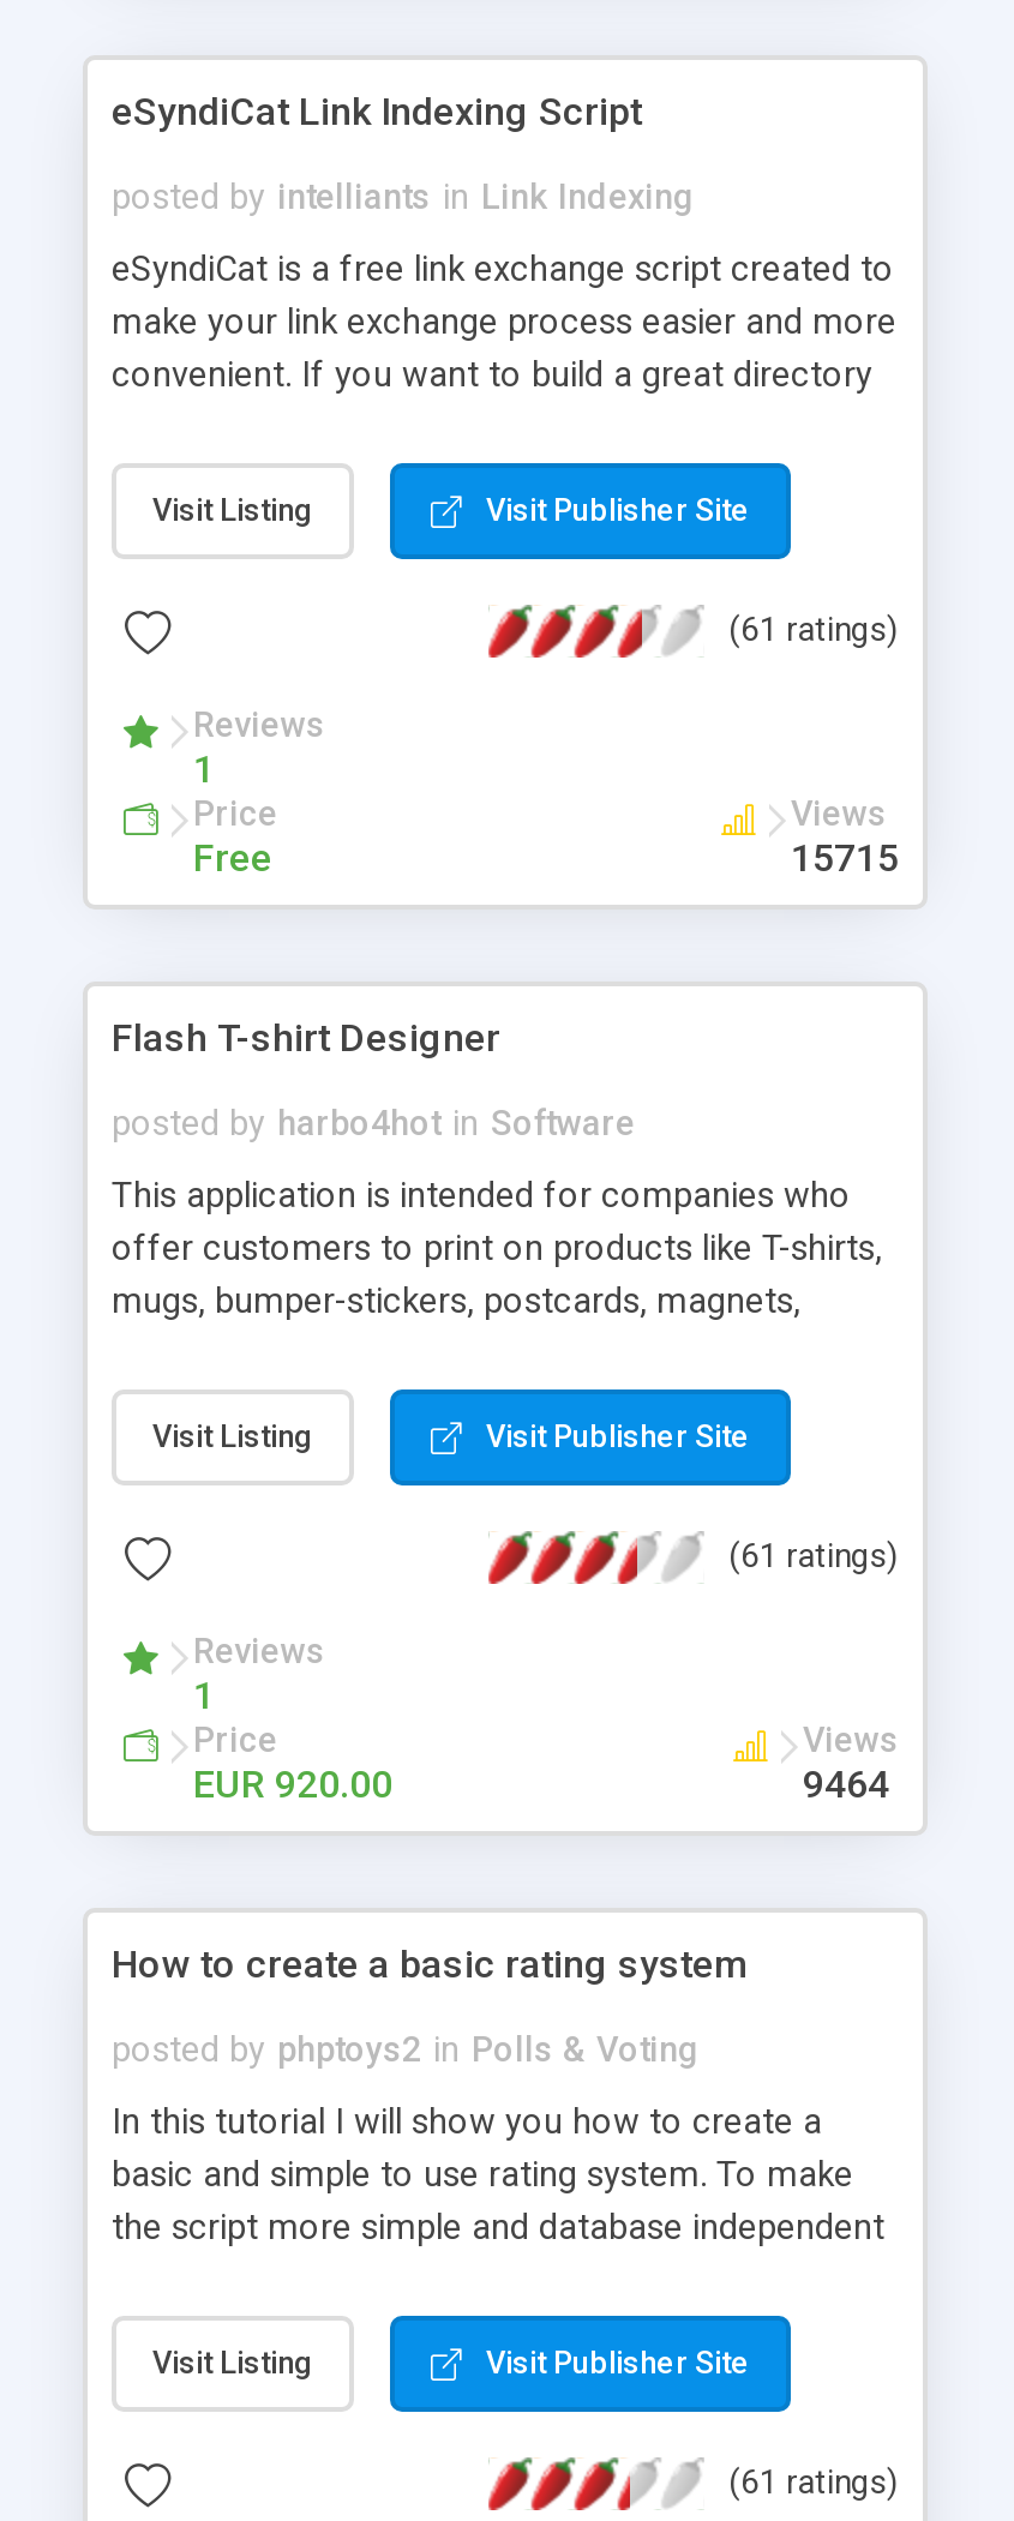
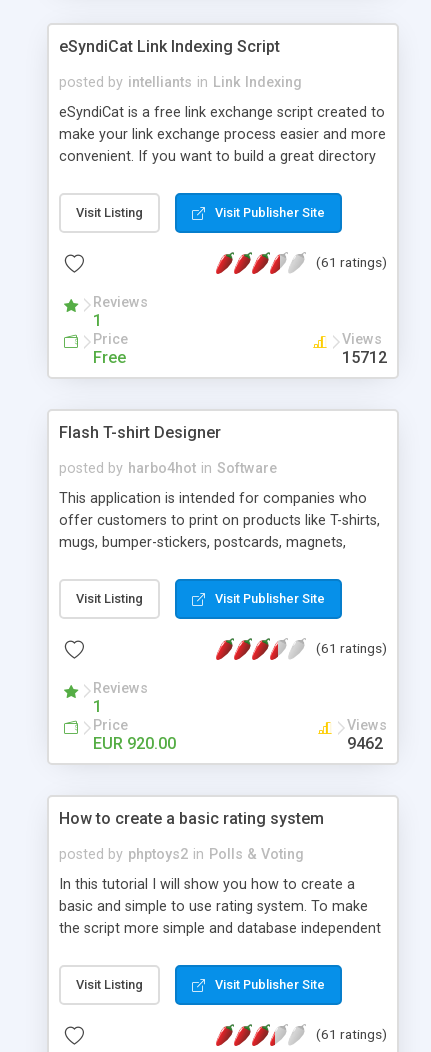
[791,835,899,880] 15715 -> [342,348,387,367] 15712
[803,1761,889,1807] 9464 -> [347,734,383,753] 9462

